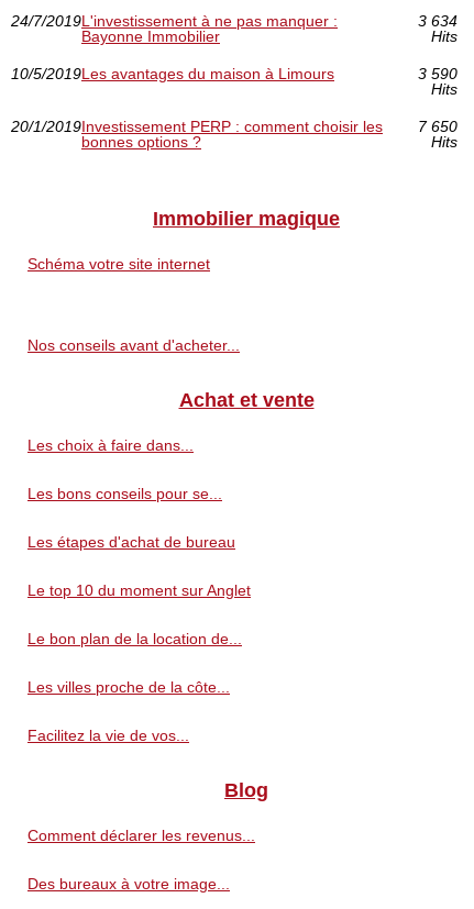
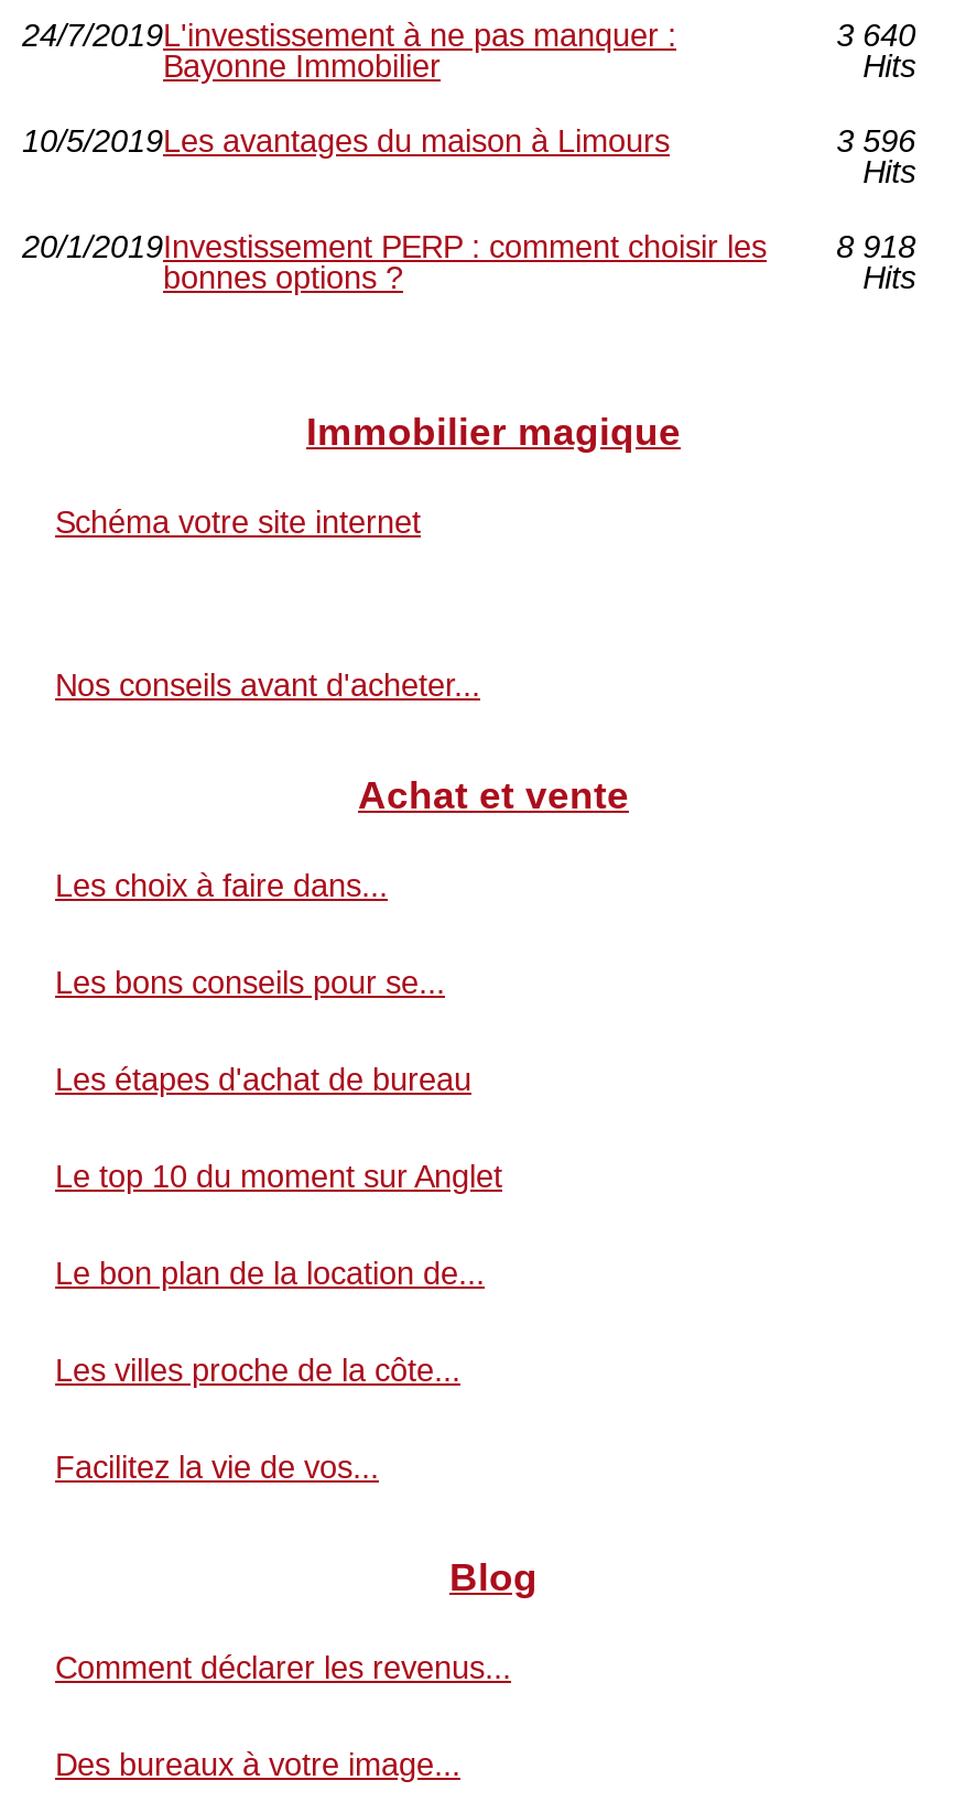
[417,12,457,29] 3 634 -> [836,17,916,52] 3 640
[417,65,457,82] 3 590 -> [836,123,916,158] 3 596
[11,117,457,135] 20/1/2019Investissement PERP : comment choisir les 7 650 -> [22,229,916,264] 20/1/2019Investissement PERP : comment choisir les 8 918

